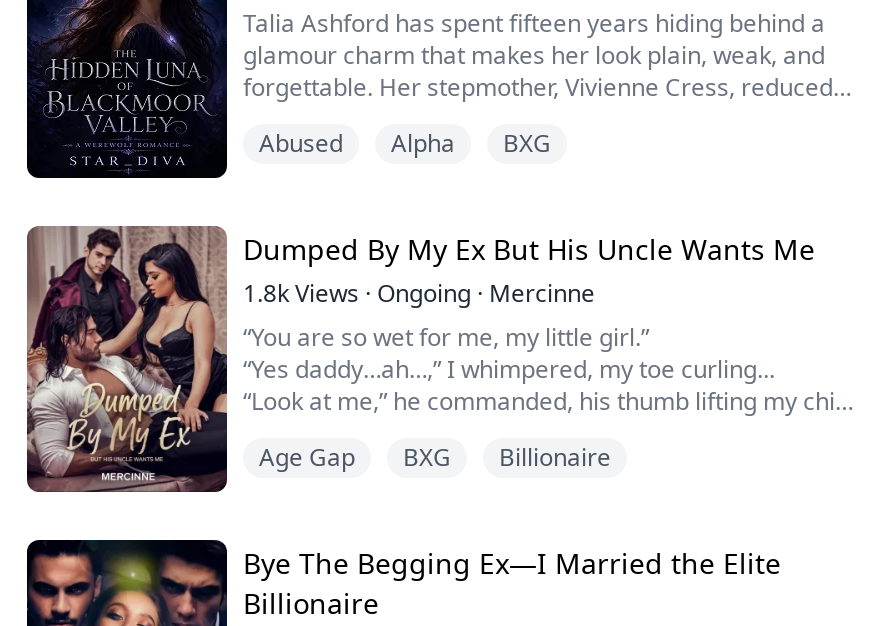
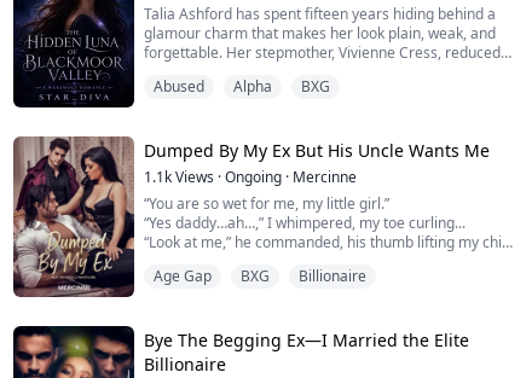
[243,276,595,310] 1.8k Views · Ongoing · Mercinne -> [144,167,357,187] 1.1k Views · Ongoing · Mercinne

